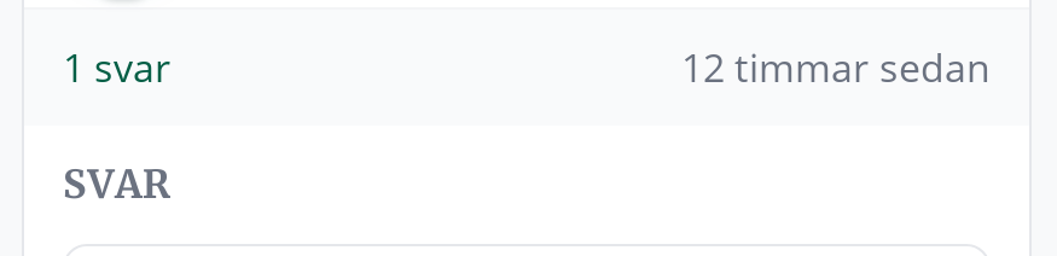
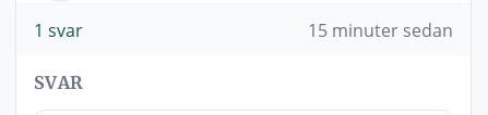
[681,41,991,94] 12 timmar sedan -> [308,18,453,42] 15 minuter sedan

